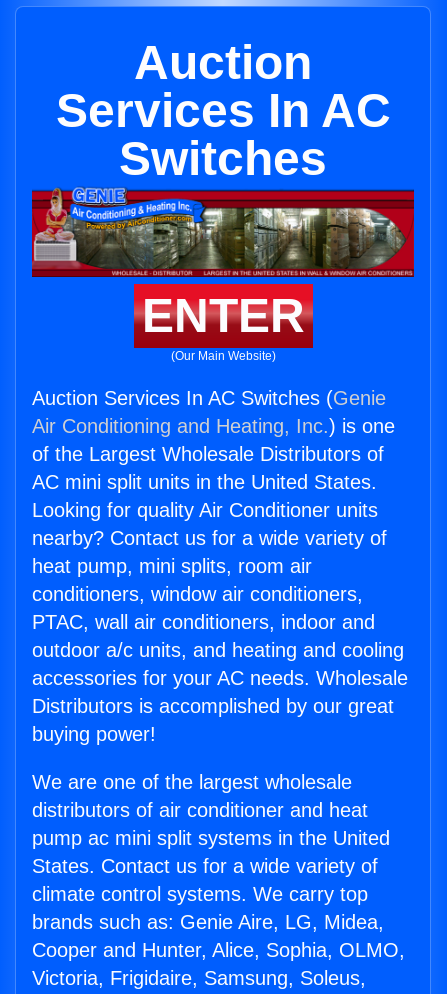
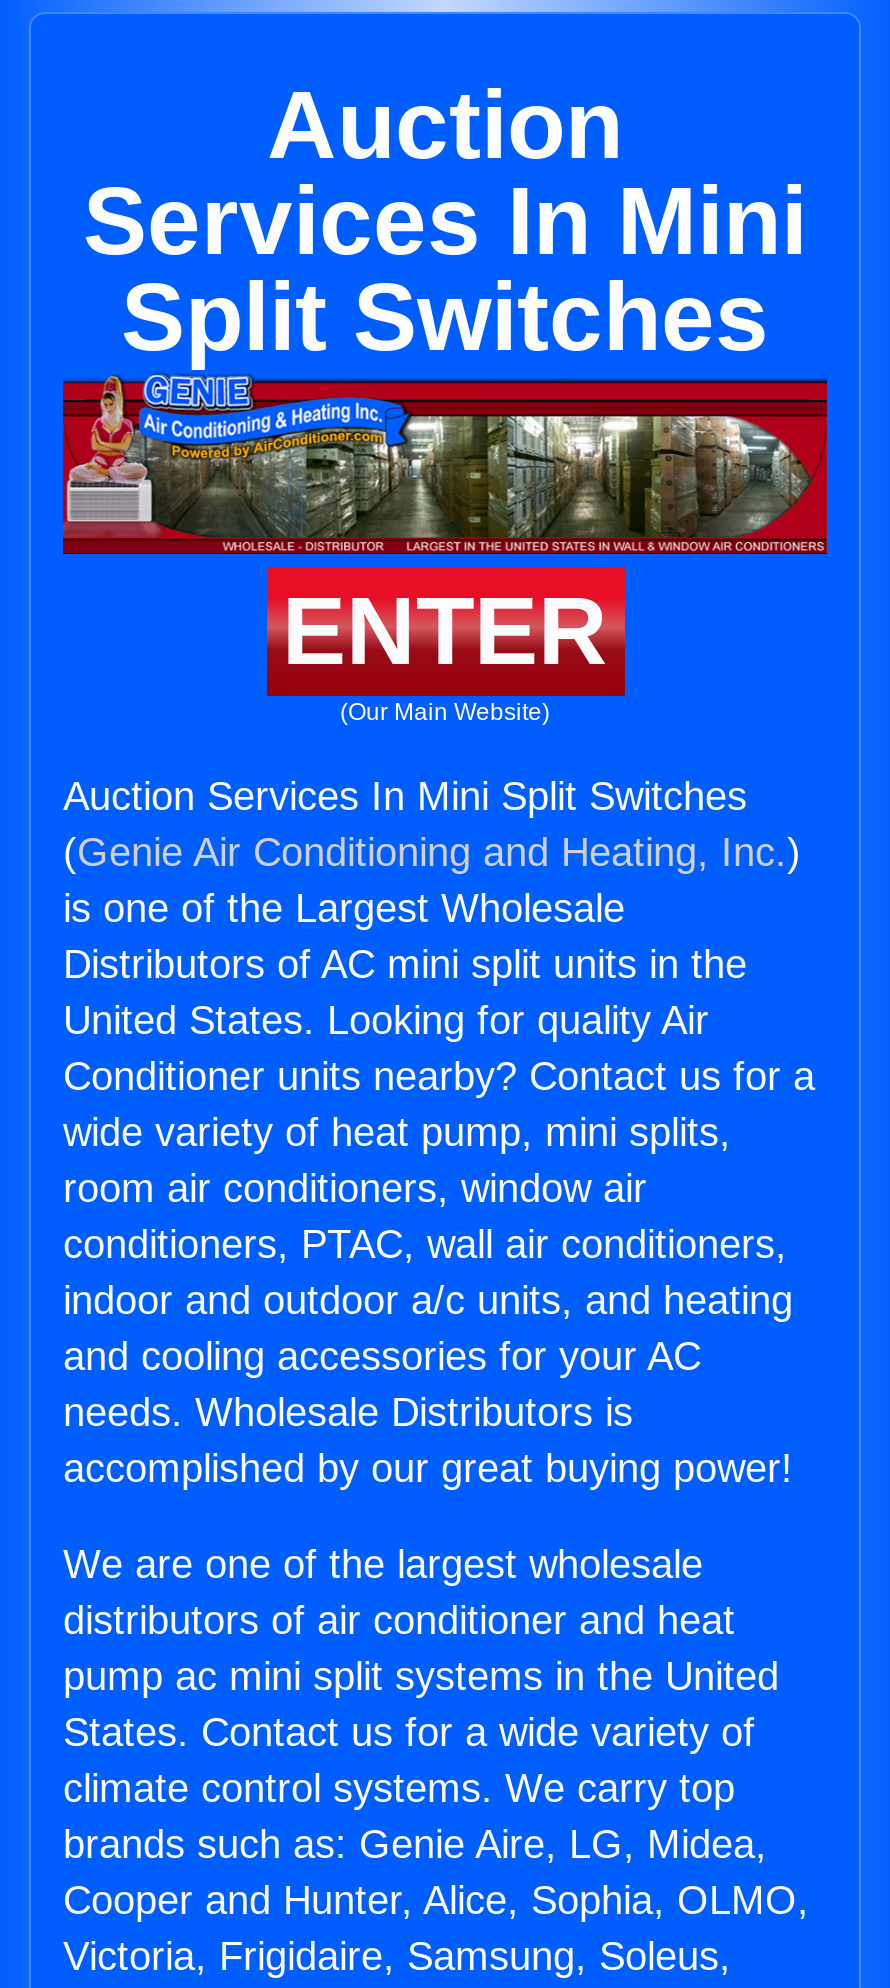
[55,84,390,185] Services In AC | Switches -> [83,168,807,370] Services In Mini | Split Switches
[32,387,408,745] Auction Services In AC Switches (Genie | Air Conditioning and Heating, Inc.) is one | of the Largest Wholesale Distributors of | AC mini split units in the United States. | Looking for quality Air Conditioner units | nearby? Contact us for a wide variety of | heat pump, mini splits, room air | conditioners, window air conditioners, | PTAC, wall air conditioners, indoor and | outdoor a/c units, and heating and cooling | accessories for your AC needs. Wholesale | Distributors is accomplished by our great | buying power! -> [63,774,815,1490] Auction Services In Mini Split Switches | (Genie Air Conditioning and Heating, Inc.) | is one of the Largest Wholesale | Distributors of AC mini split units in the | United States. Looking for quality Air | Conditioner units nearby? Contact us for a | wide variety of heat pump, mini splits, | room air conditioners, window air | conditioners, PTAC, wall air conditioners, | indoor and outdoor a/c units, and heating | and cooling accessories for your AC | needs. Wholesale Distributors is | accomplished by our great buying power!

